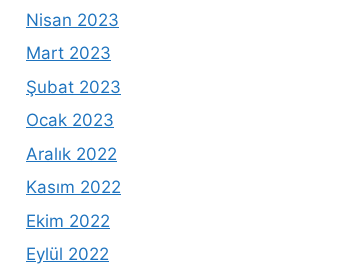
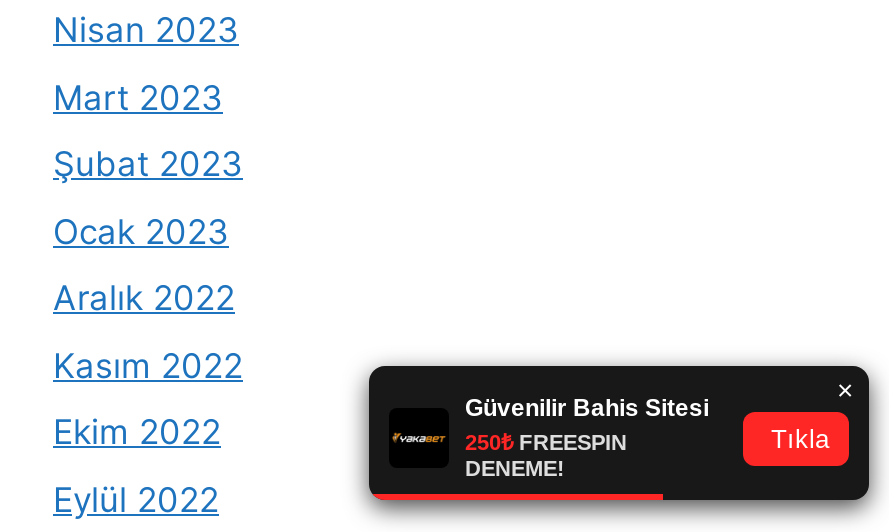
none -> [357,361,881,519] [image]

